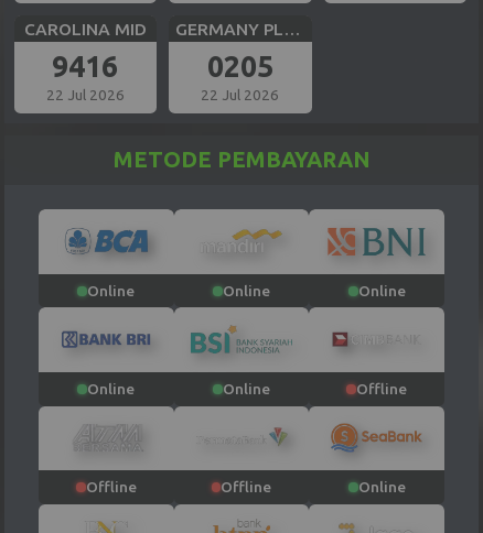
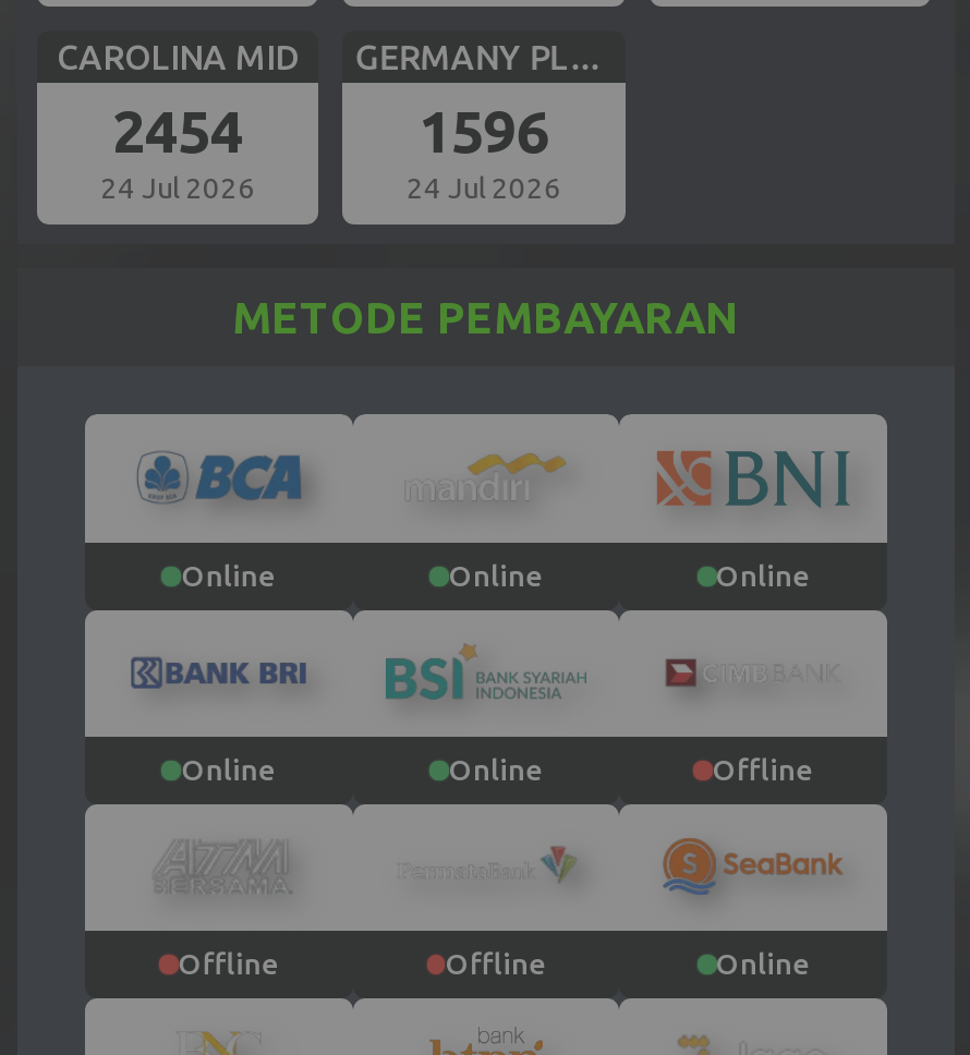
[52,50,118,83] 9416 -> [112,99,243,164] 2454
[207,50,273,83] 0205 -> [418,99,549,164] 1596
[46,87,124,103] 22 Jul 2026 -> [100,172,255,204] 24 Jul 2026
[201,87,279,103] 22 Jul 2026 -> [406,172,561,204] 24 Jul 2026

